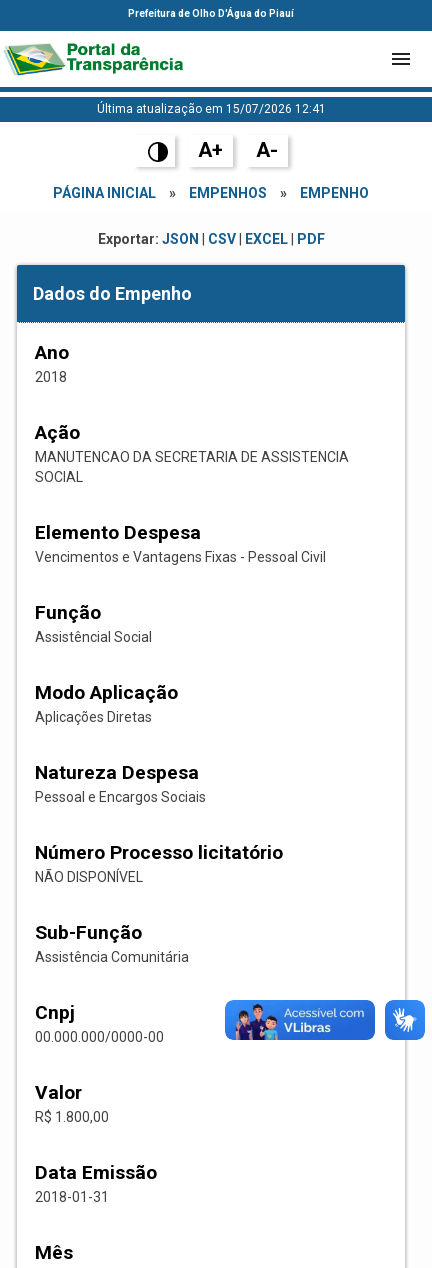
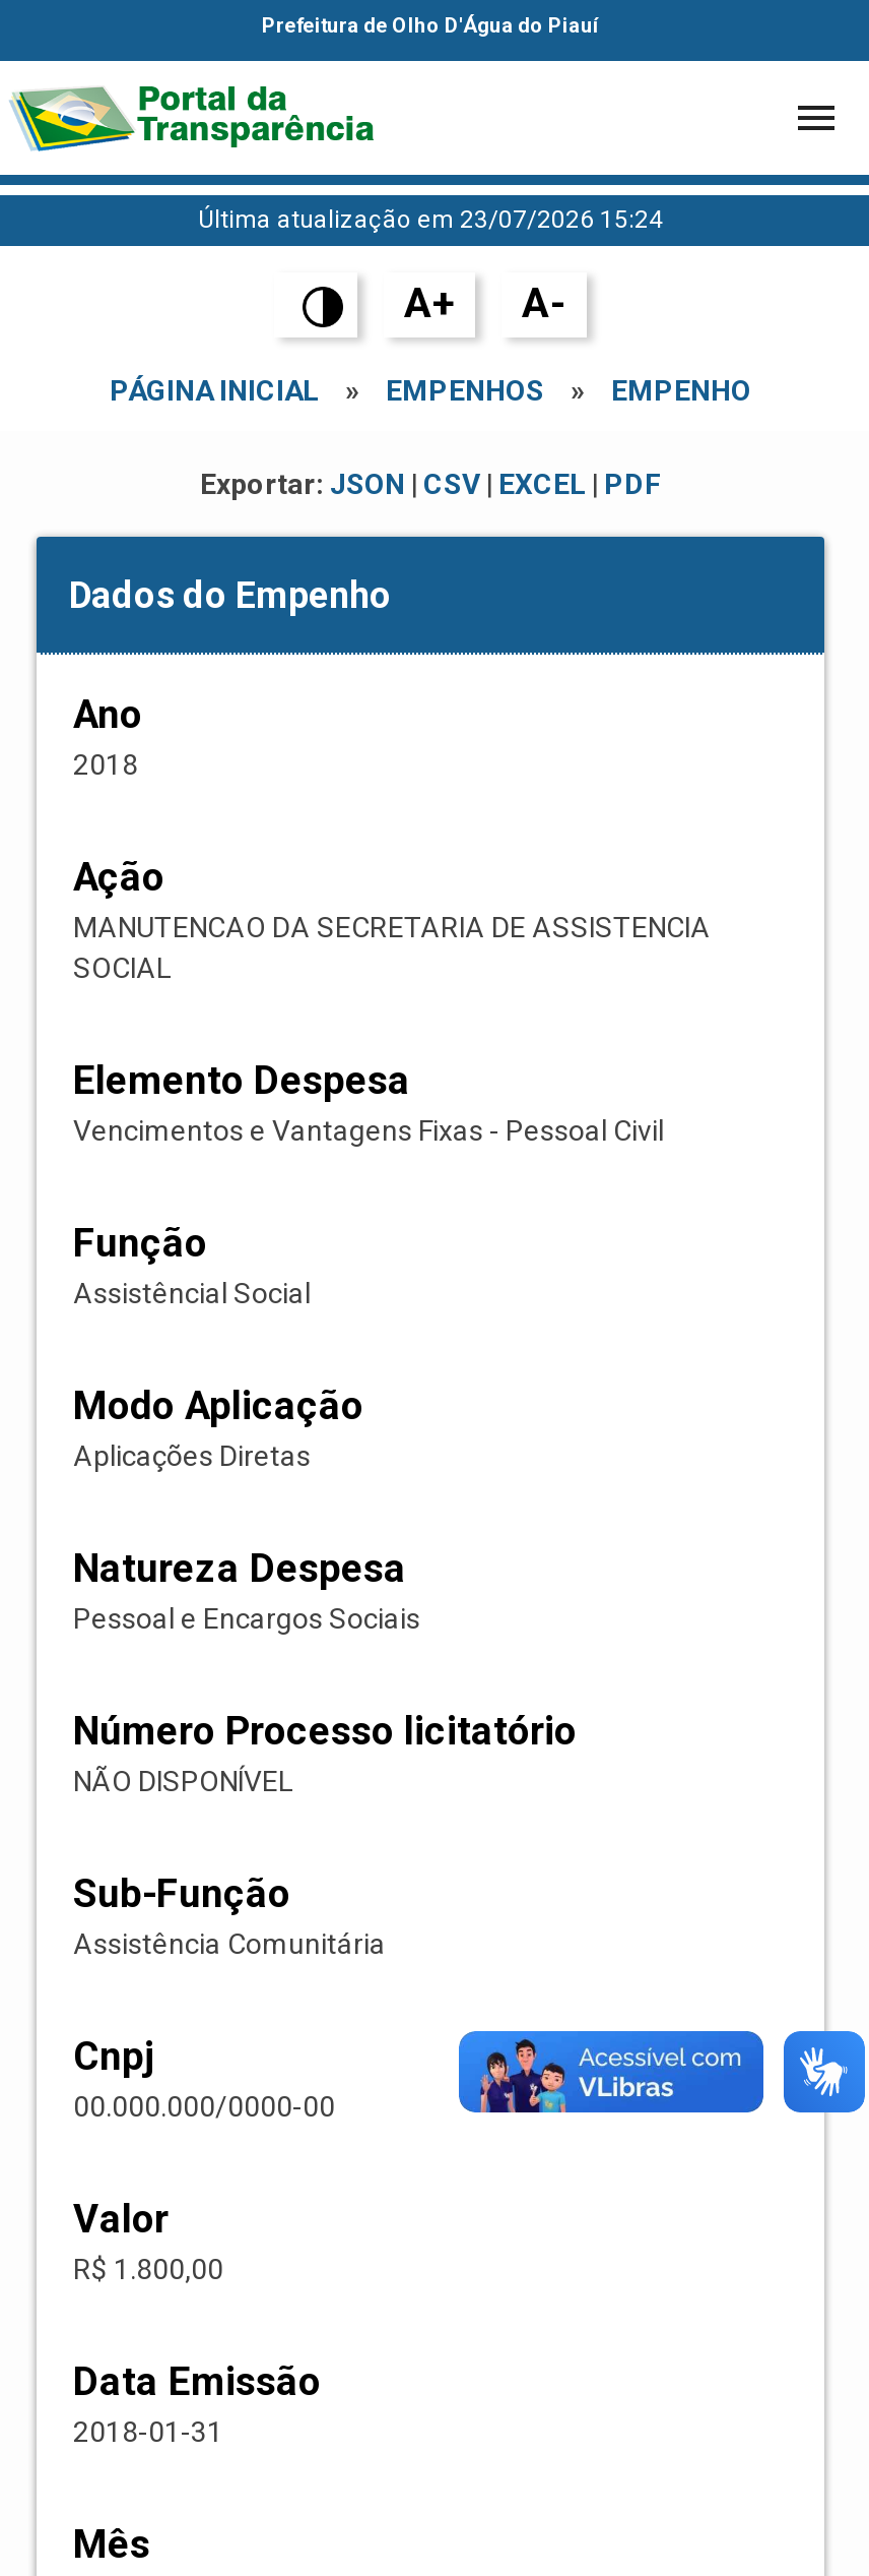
[96,102,325,116] Última atualização em 15/07/2026 12:41 -> [198,205,663,234] Última atualização em 23/07/2026 15:24

